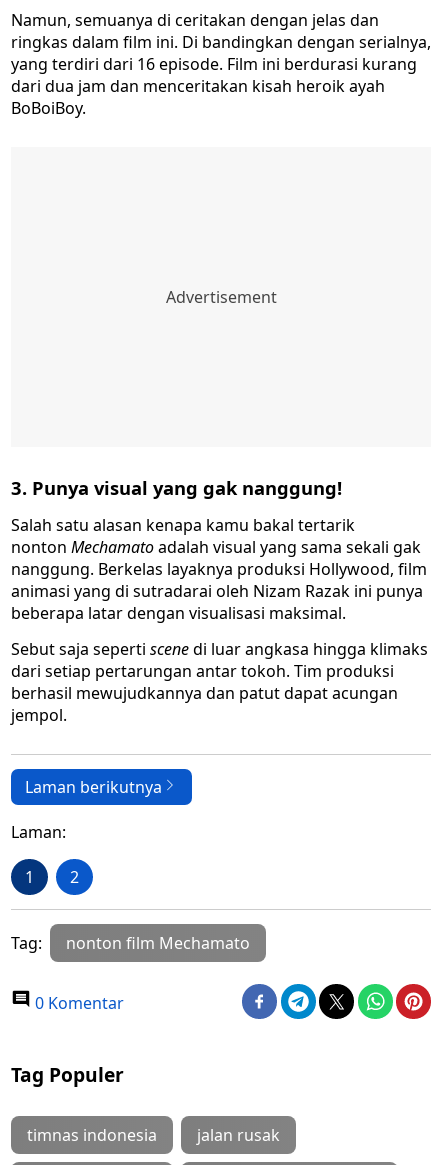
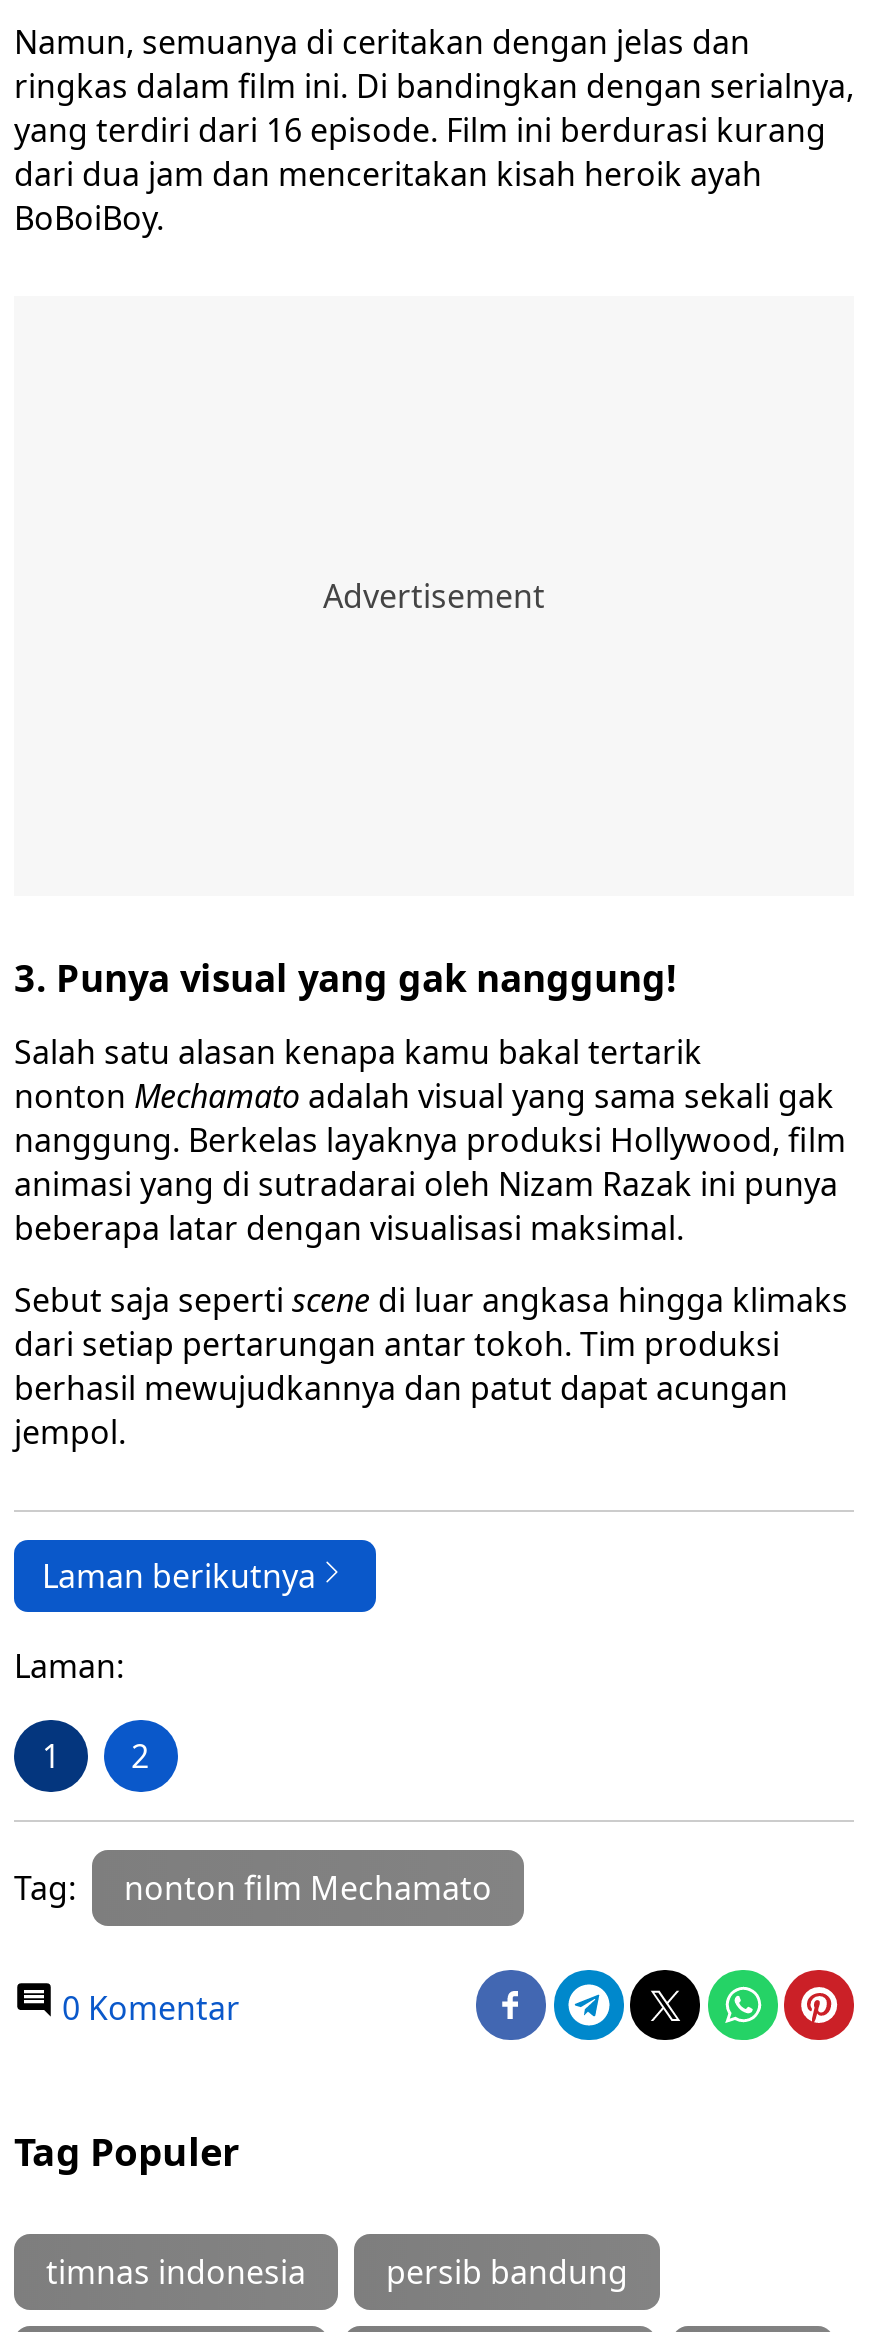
[197,1124,280,1146] jalan rusak -> [386,2250,628,2294] persib bandung

